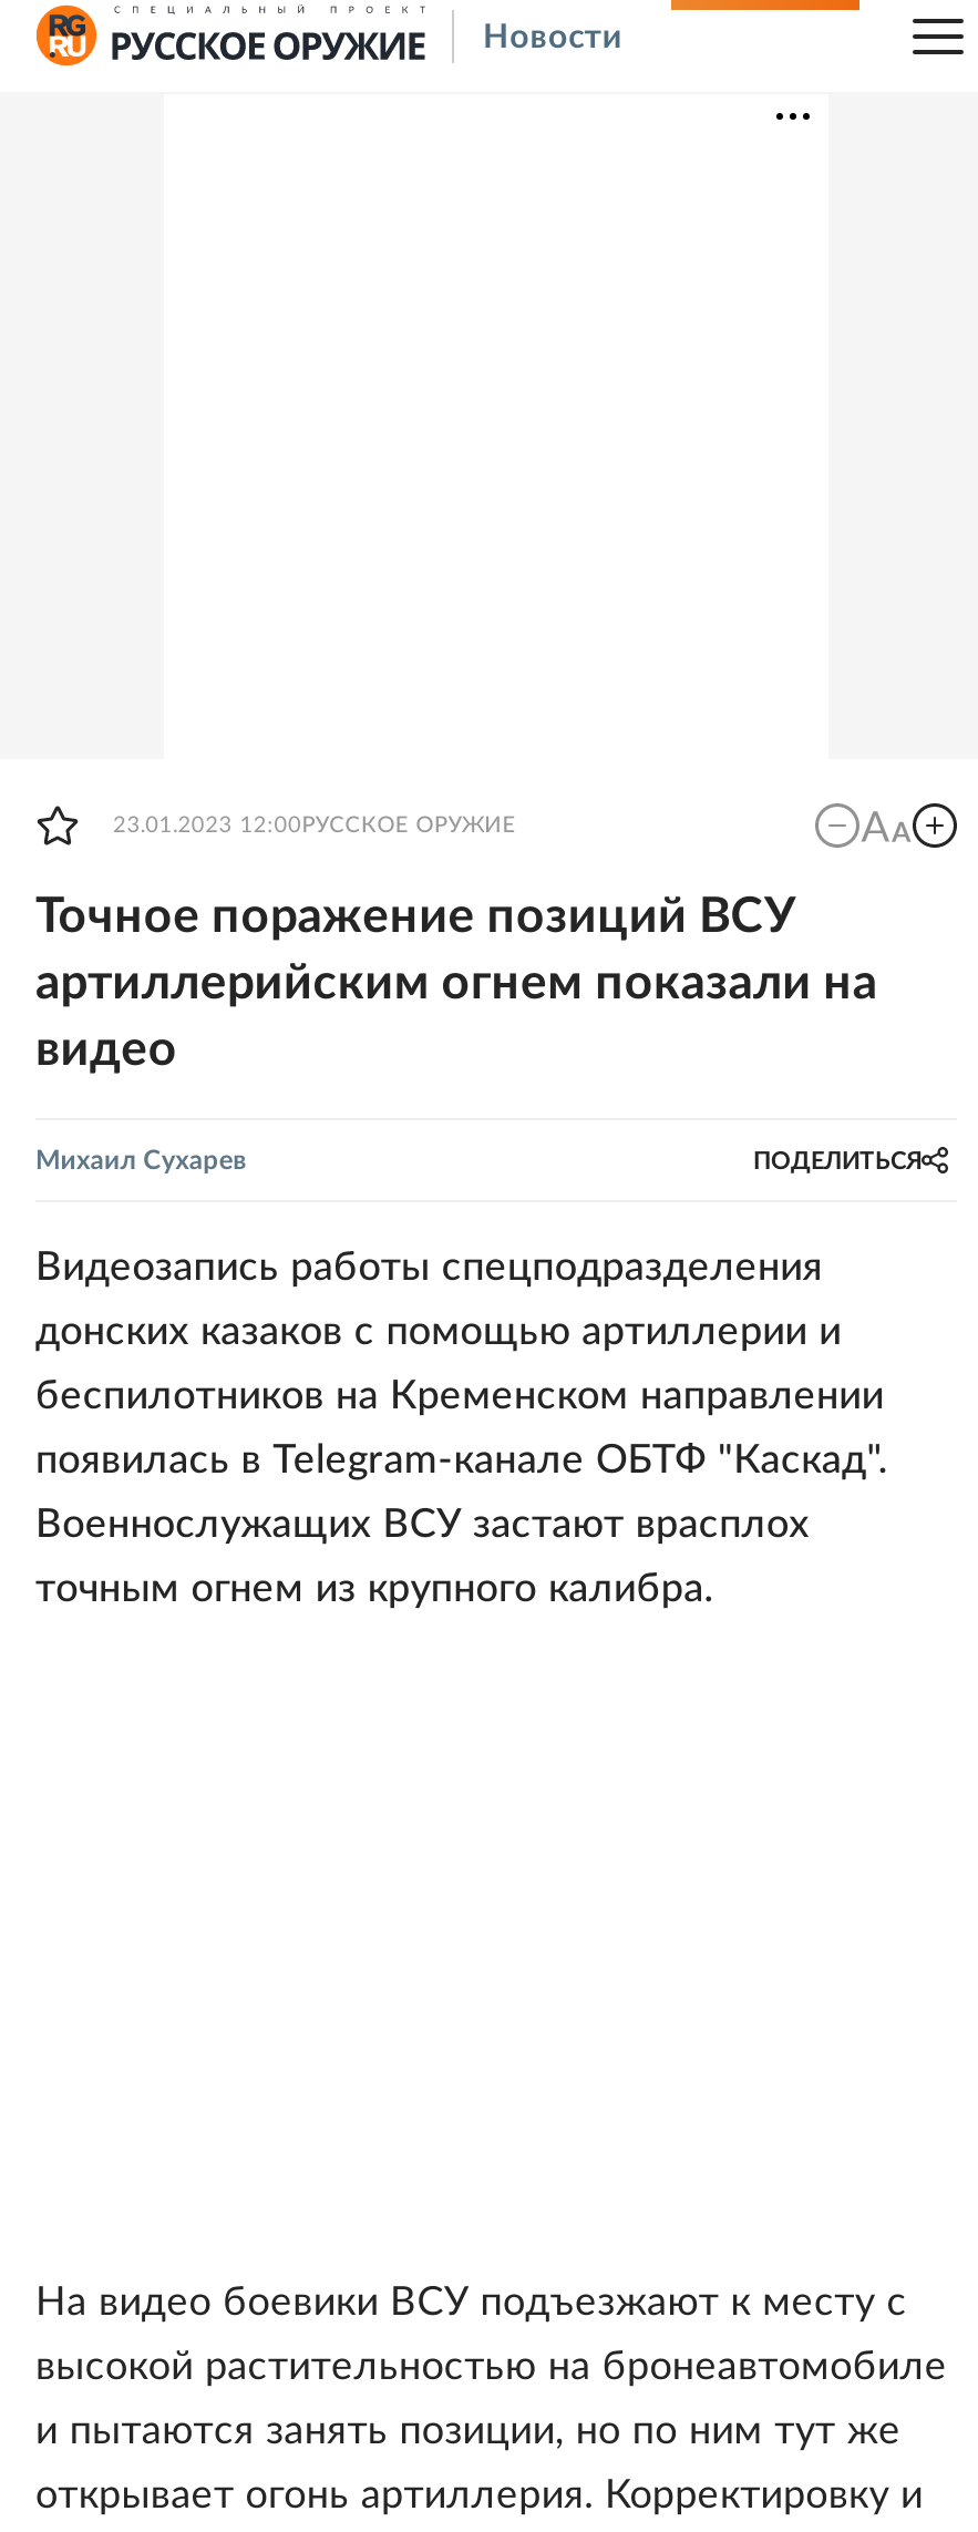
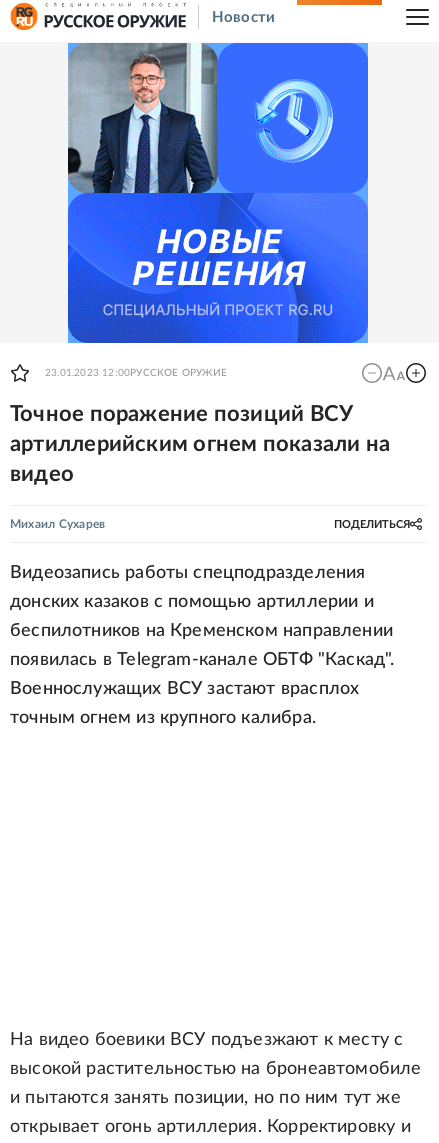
none -> [67,42,369,344] [image]

